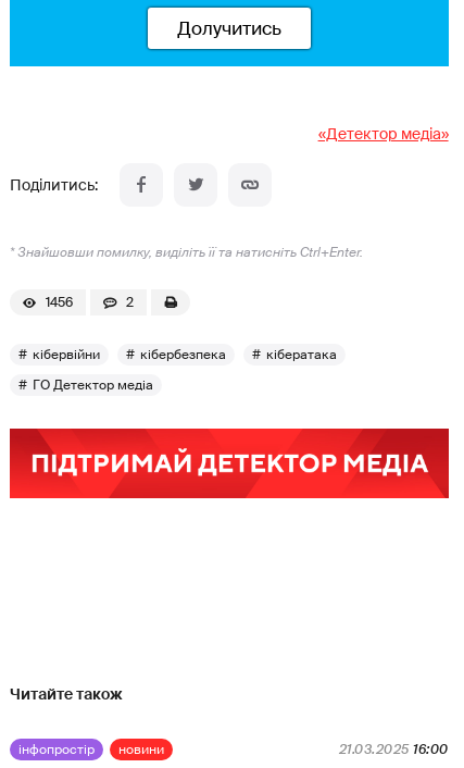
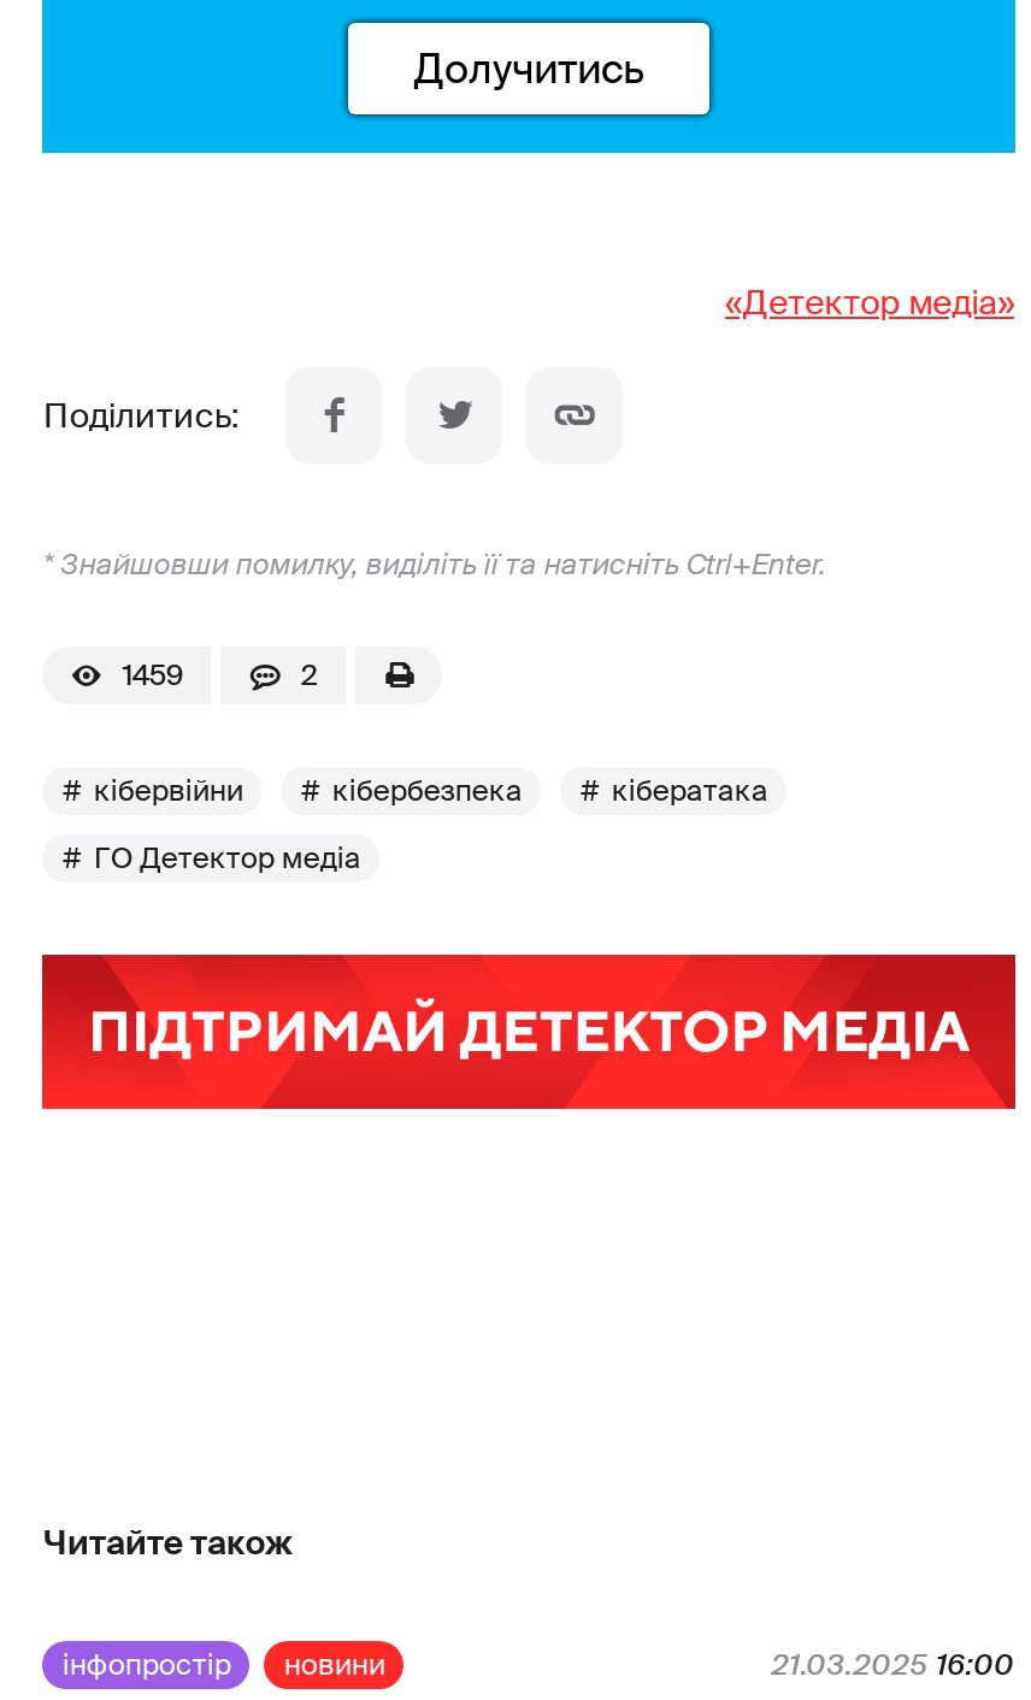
[46,294,73,311] 1456 -> [123,657,183,695] 1459

